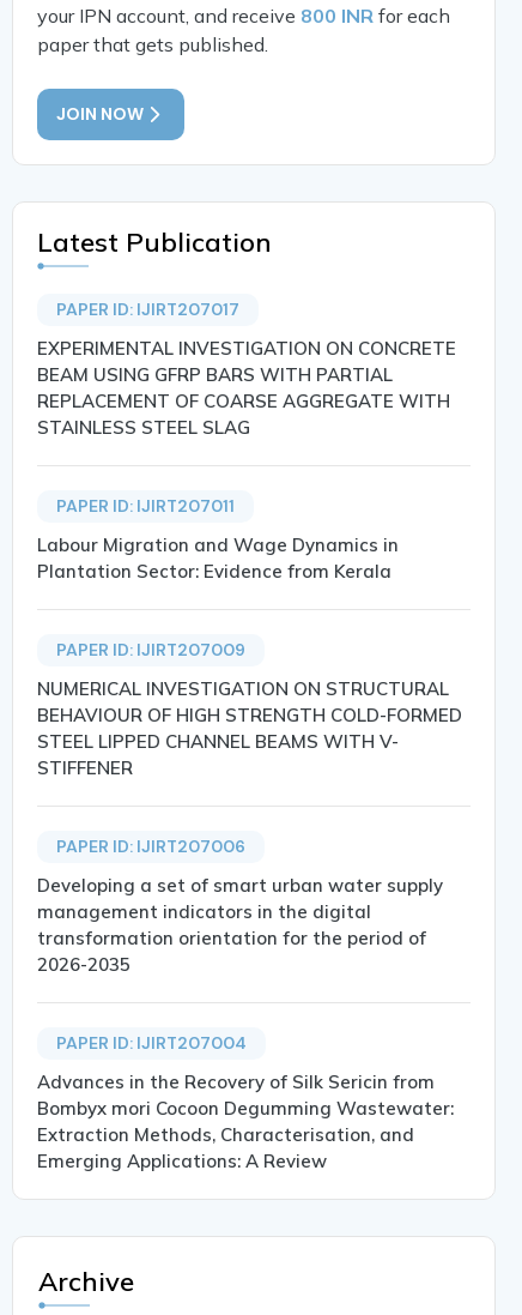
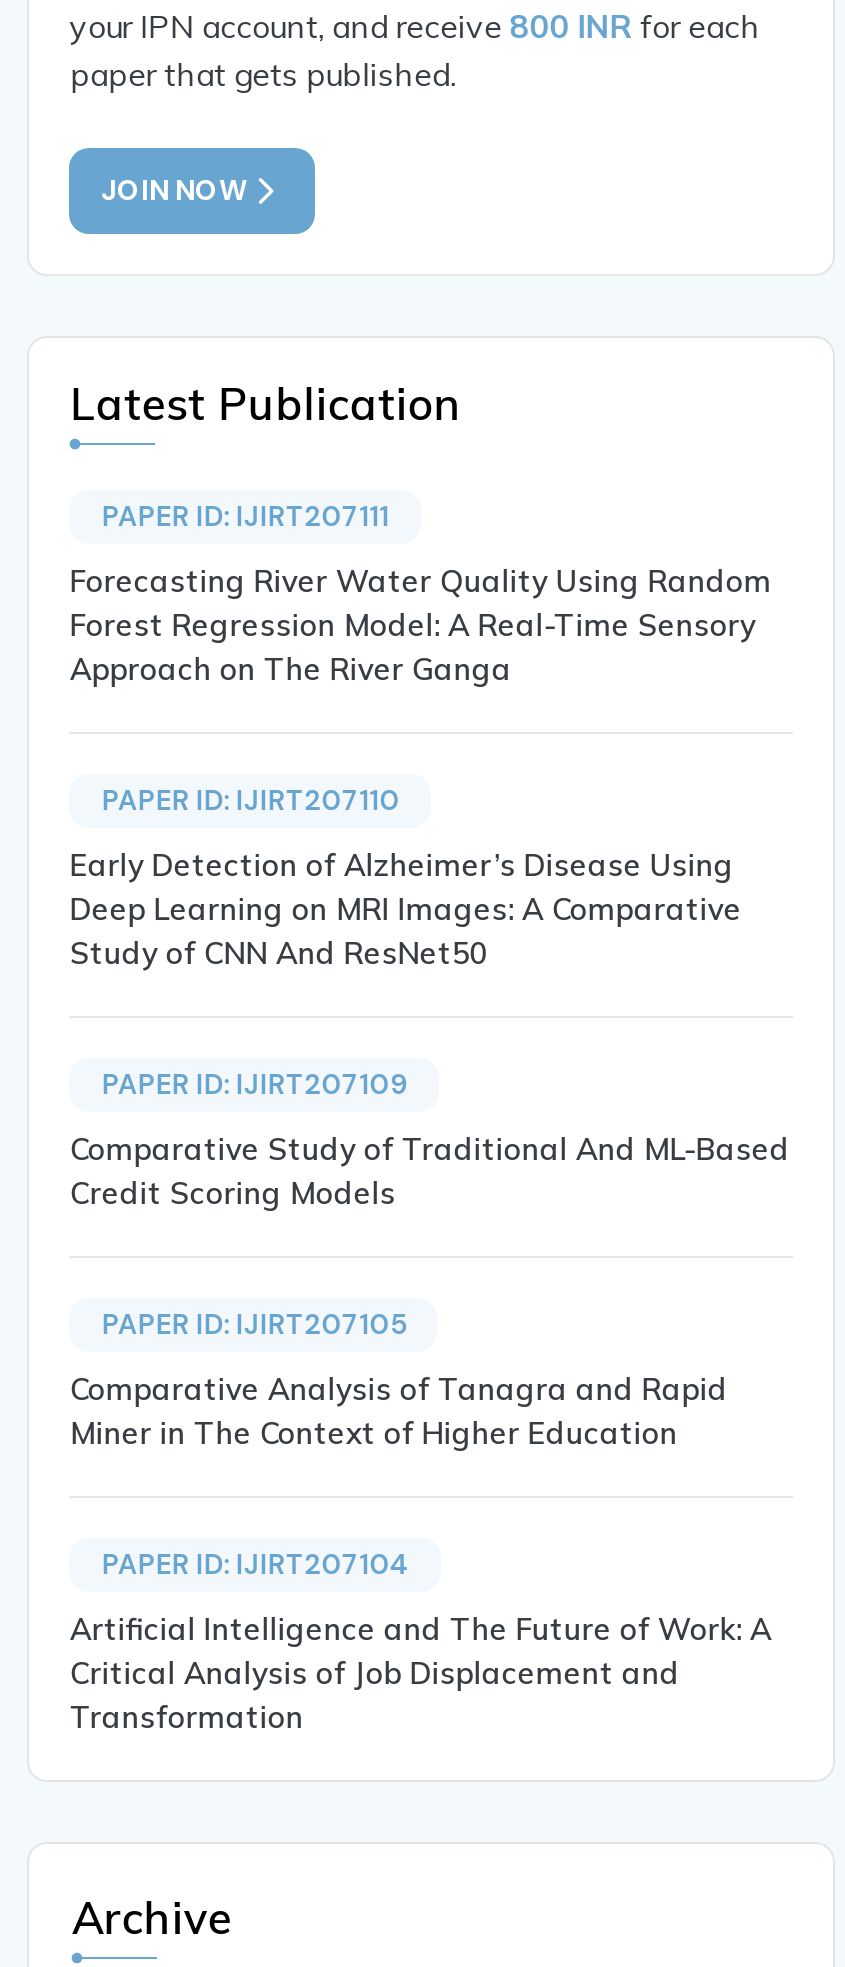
[57,298,240,320] PAPER ID: IJIRT207017 -> [102,497,390,533] PAPER ID: IJIRT207111
[38,336,457,438] EXPERIMENTAL INVESTIGATION ON CONCRETE | BEAM USING GFRP BARS WITH PARTIAL | REPLACEMENT OF COARSE AGGREGATE WITH | STAINLESS STEEL SLAG -> [70,561,772,687] Forecasting River Water Quality Using Random | Forest Regression Model: A Real-Time Sensory | Approach on The River Ganga
[57,495,235,516] PAPER ID: IJIRT207011 -> [102,781,400,817] PAPER ID: IJIRT207110
[38,533,399,582] Labour Migration and Wage Dynamics in | Plantation Sector: Evidence from Kerala -> [70,845,742,971] Early Detection of Alzheimer’s Disease Using | Deep Learning on MRI Images: A Comparative | Study of CNN And ResNet50
[57,638,246,660] PAPER ID: IJIRT207009 -> [102,1065,408,1101] PAPER ID: IJIRT207109
[38,677,463,779] NUMERICAL INVESTIGATION ON STRUCTURAL | BEHAVIOUR OF HIGH STRENGTH COLD-FORMED | STEEL LIPPED CHANNEL BEAMS WITH V- | STIFFENER -> [70,1129,790,1211] Comparative Study of Traditional And ML-Based | Credit Scoring Models
[57,835,246,857] PAPER ID: IJIRT207006 -> [102,1305,406,1341] PAPER ID: IJIRT207105
[38,873,443,975] Developing a set of smart urban water supply | management indicators in the digital | transformation orientation for the period of | 2026-2035 -> [70,1369,728,1451] Comparative Analysis of Tanagra and Rapid | Miner in The Context of Higher Education
[57,1032,247,1053] PAPER ID: IJIRT207004 -> [102,1545,410,1581] PAPER ID: IJIRT207104
[38,1070,454,1172] Advances in the Recovery of Silk Sericin from | Bombyx mori Cocoon Degumming Wastewater: | Extraction Methods, Characterisation, and | Emerging Applications: A Review -> [70,1609,772,1735] Artificial Intelligence and The Future of Work: A | Critical Analysis of Job Displacement and | Transformation

